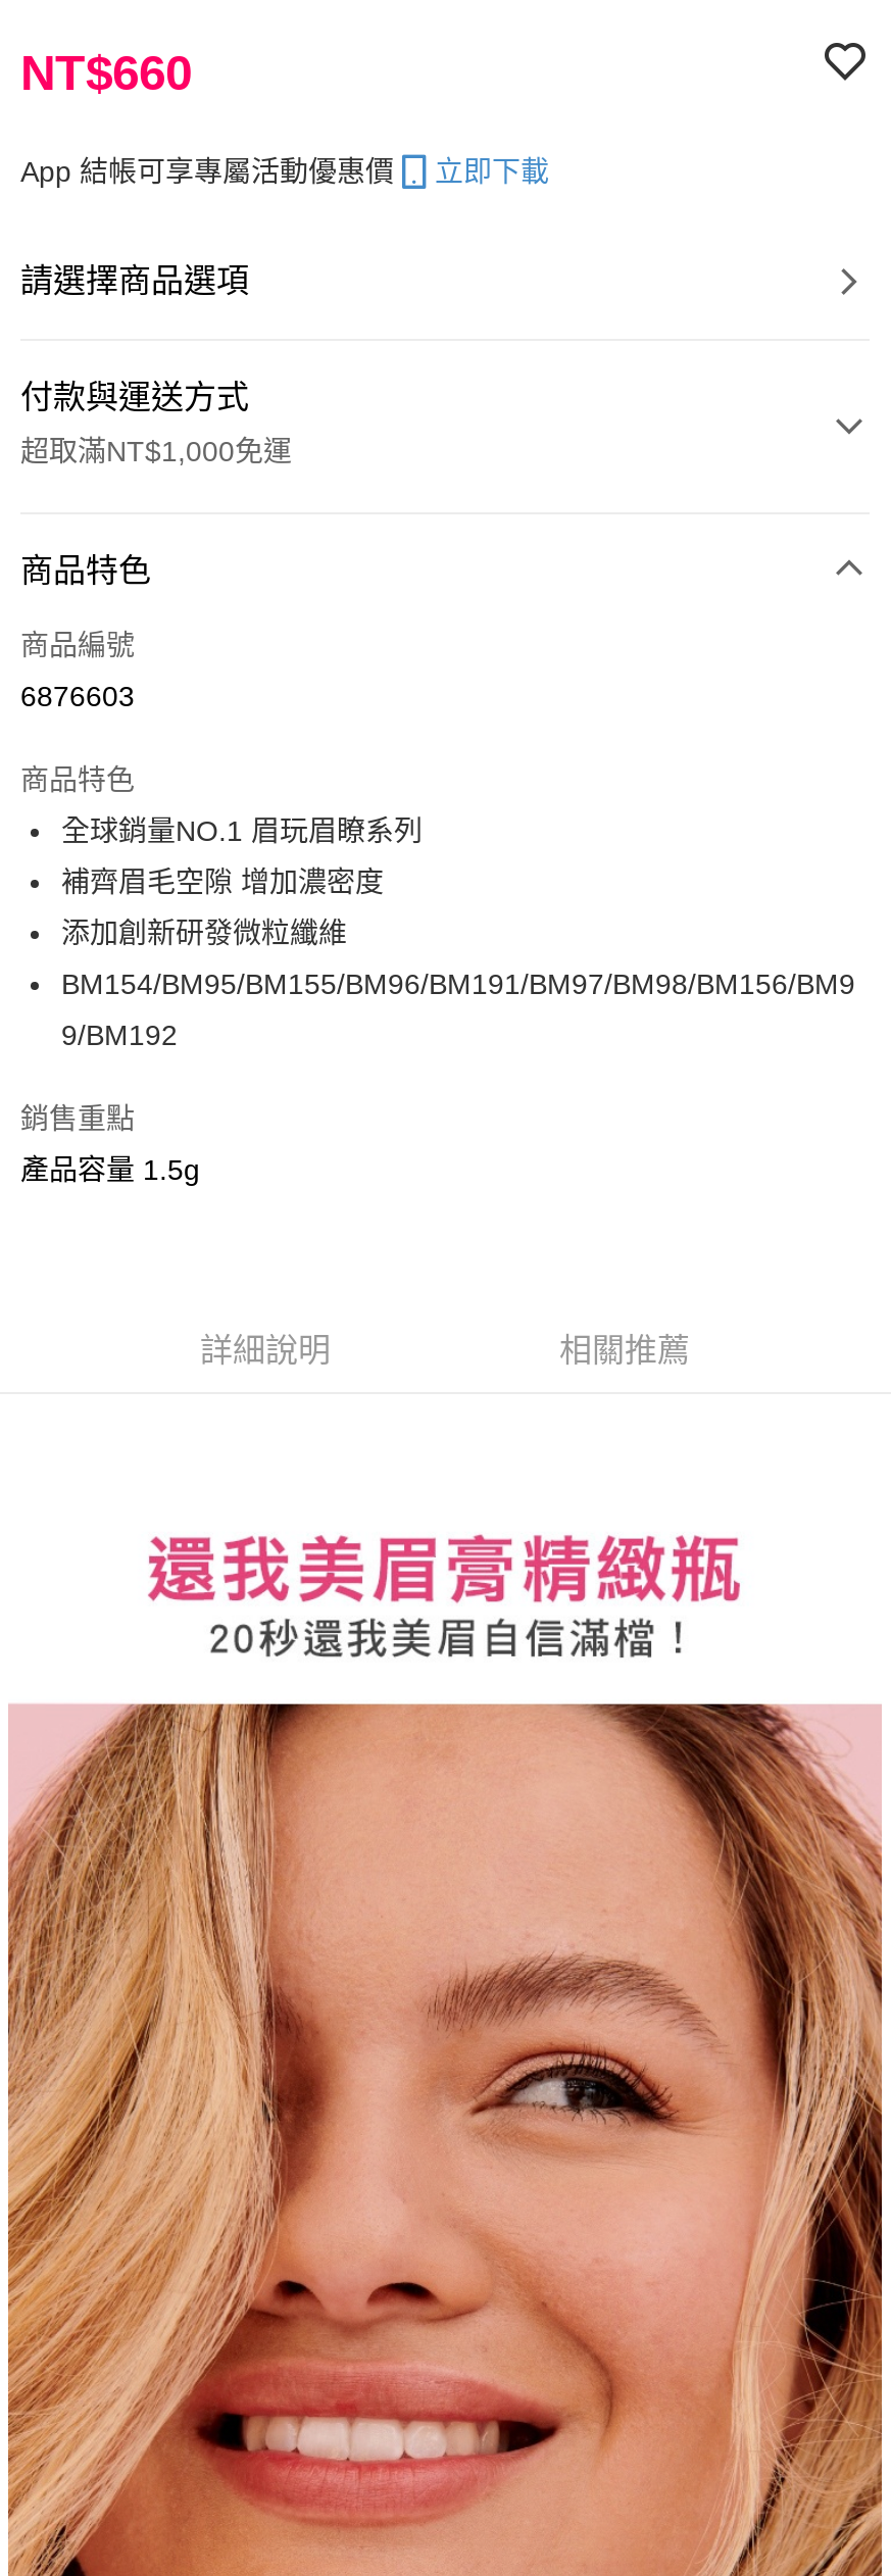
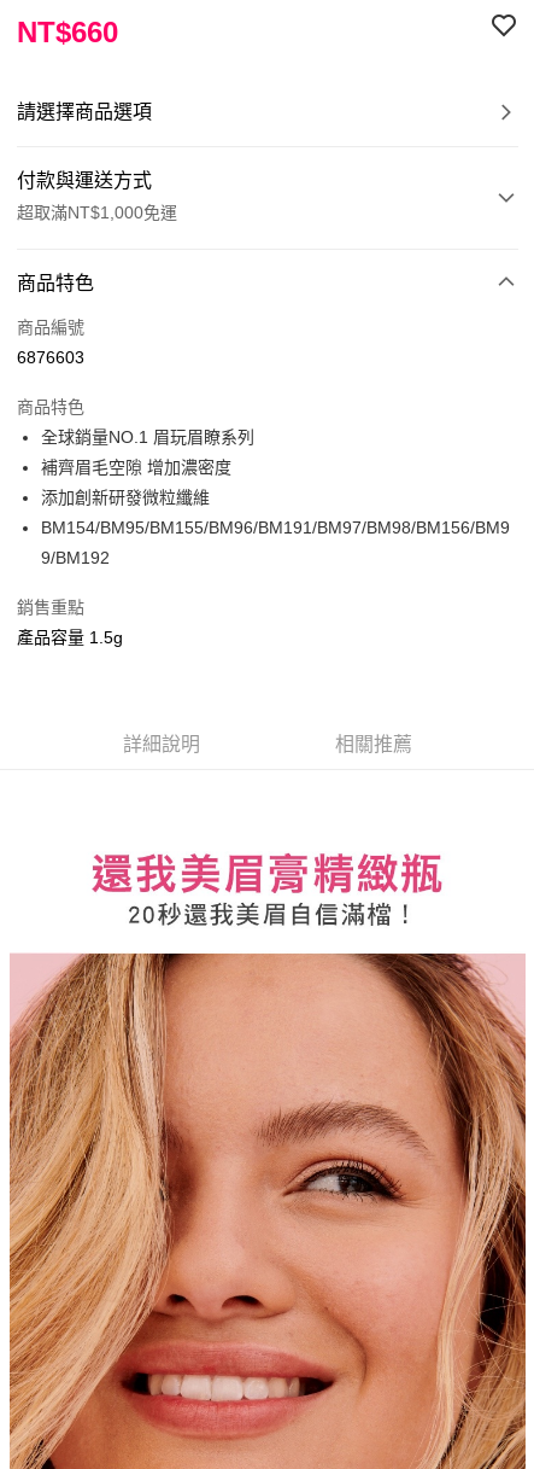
[20,155,549,188] App 結帳可享專屬活動優惠價 | 立即下載 -> none

